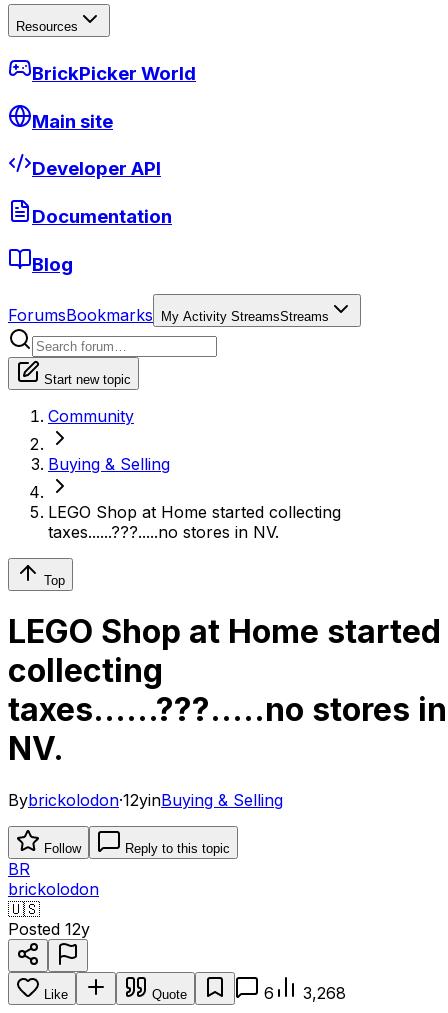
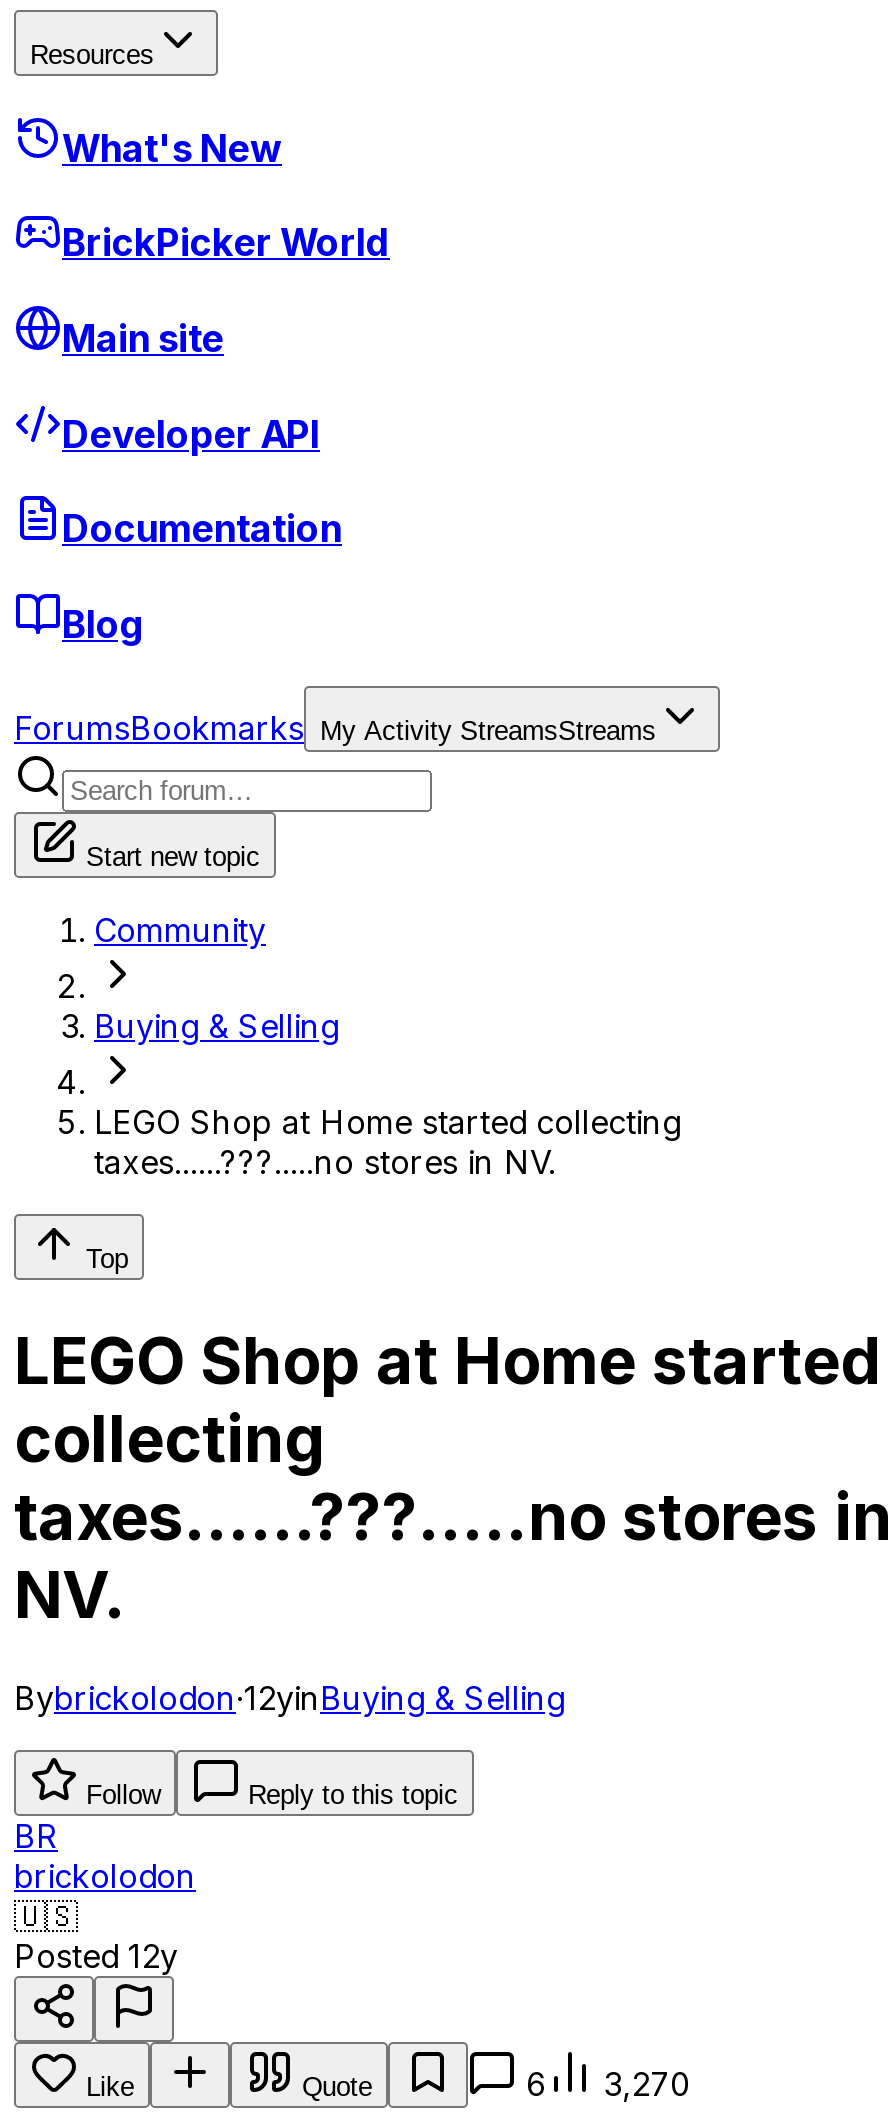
none -> [62,125,282,171] What's New
[264,983,346,1003] 6 3,268 -> [526,2063,690,2103] 6 3,270

